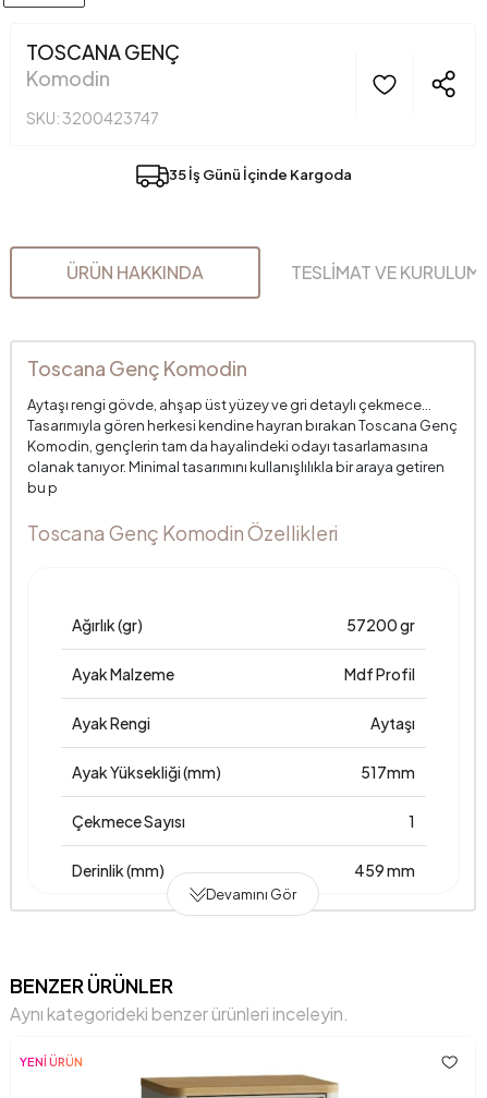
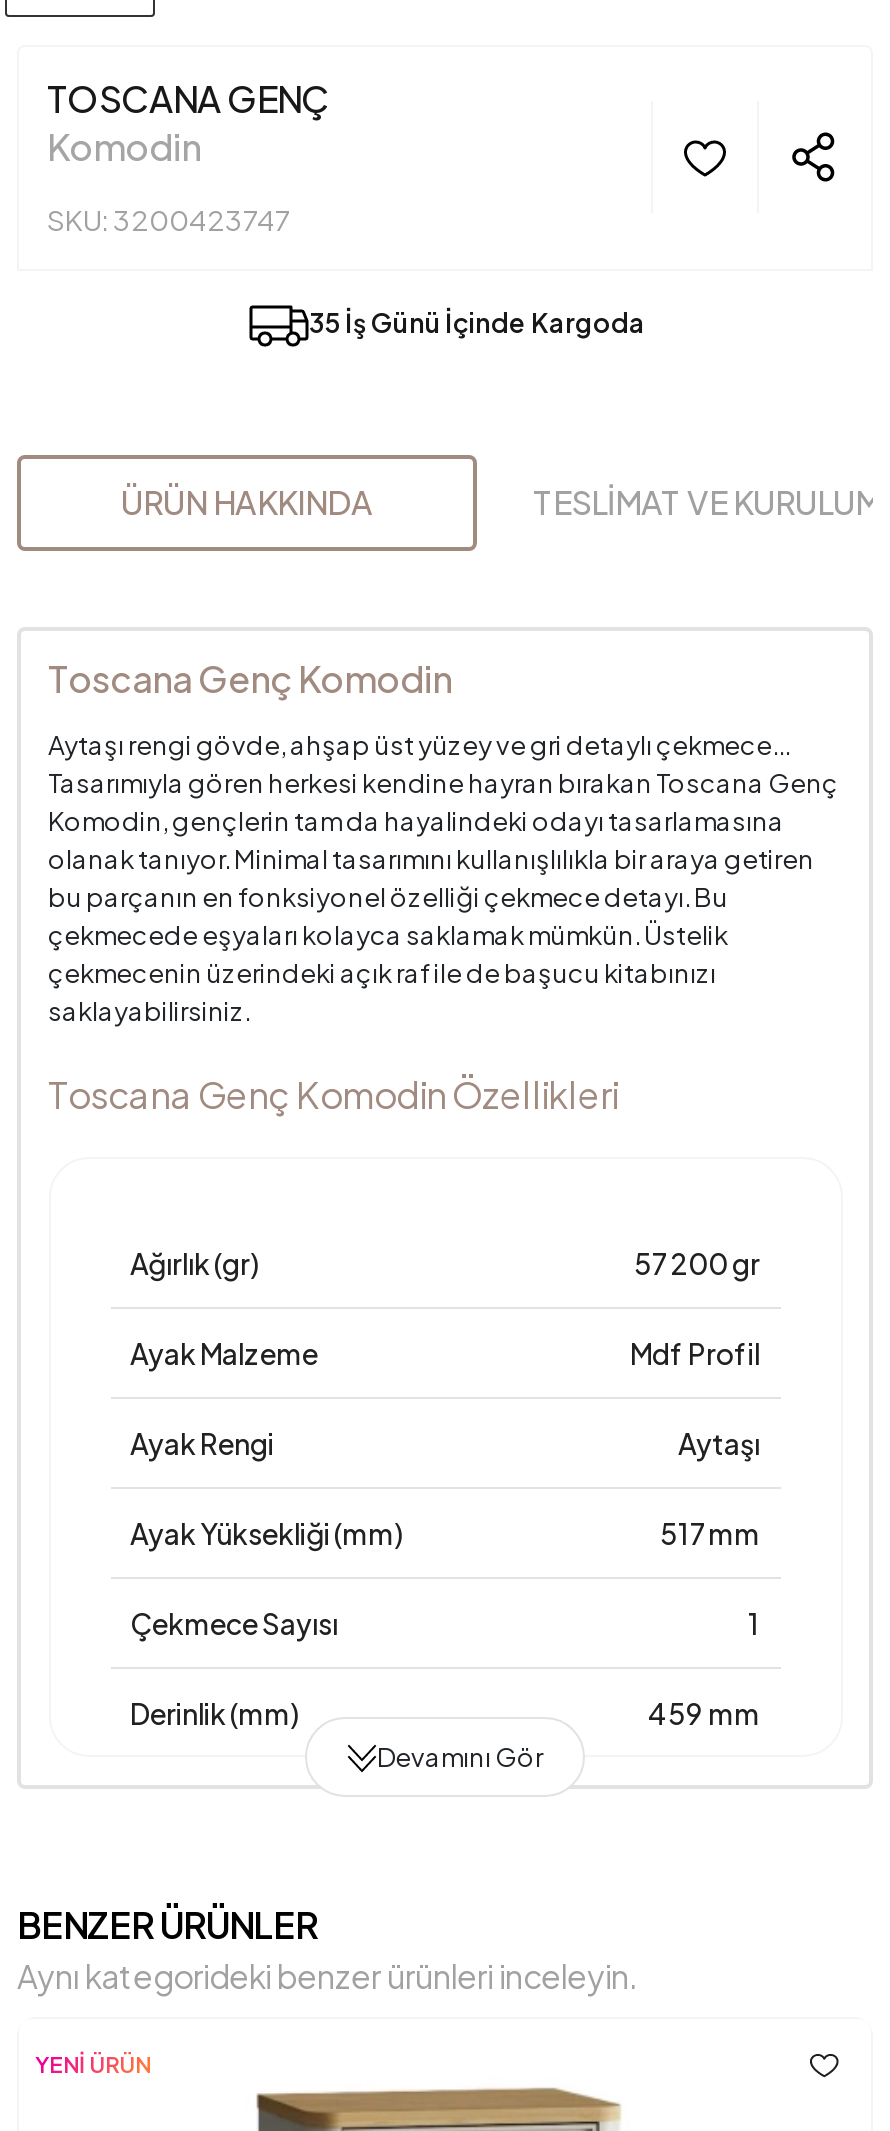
[27,479,57,496] bu p -> [48,881,728,1027] bu parçanın en fonksiyonel özelliği çekmece detayı. Bu | çekmecede eşyaları kolayca saklamak mümkün. Üstelik | çekmecenin üzerindeki açık raf ile de başucu kitabınızı | saklayabilirsiniz.

